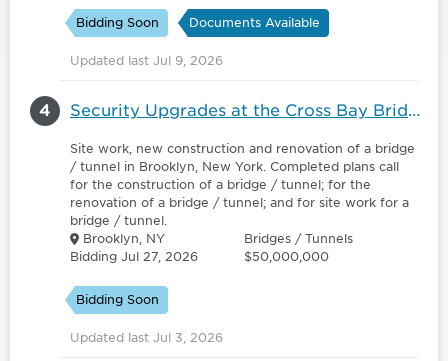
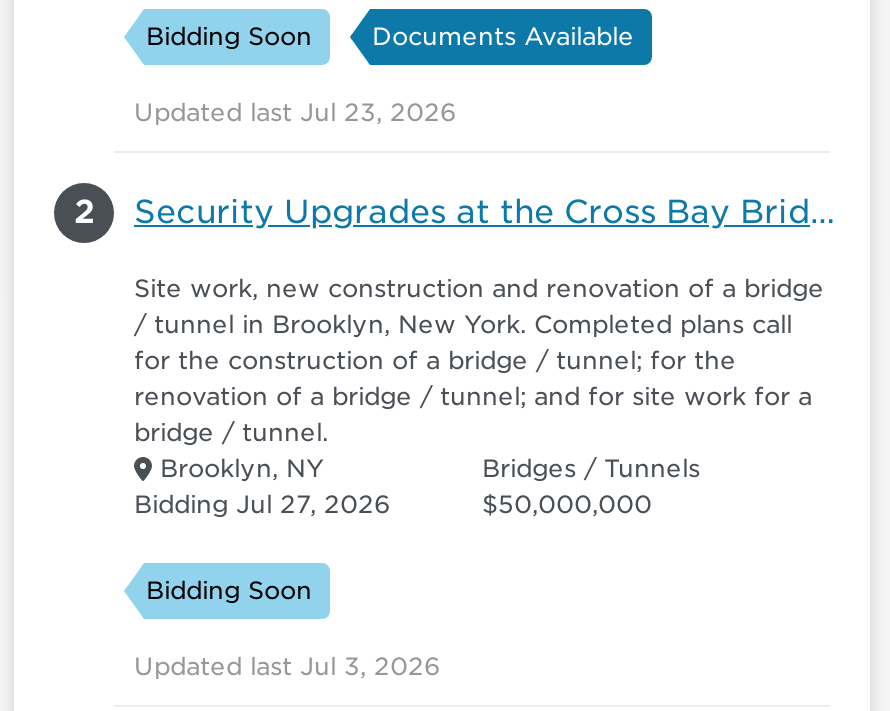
[70,53,223,68] Updated last Jul 9, 2026 -> [134,97,456,127] Updated last Jul 23, 2026
[39,100,51,119] 4 -> [74,192,94,230] 2

